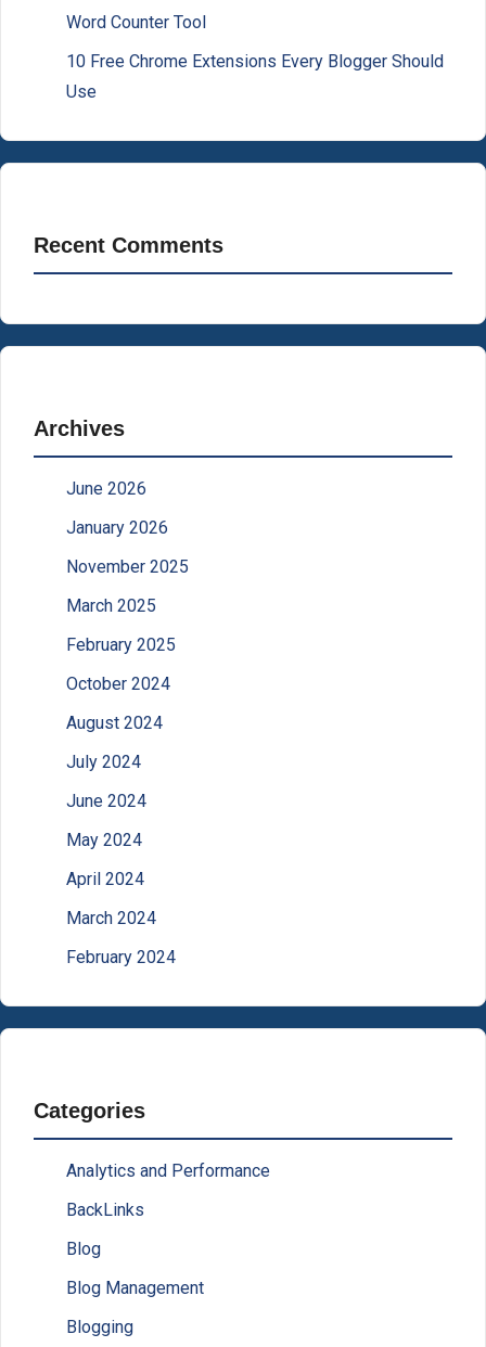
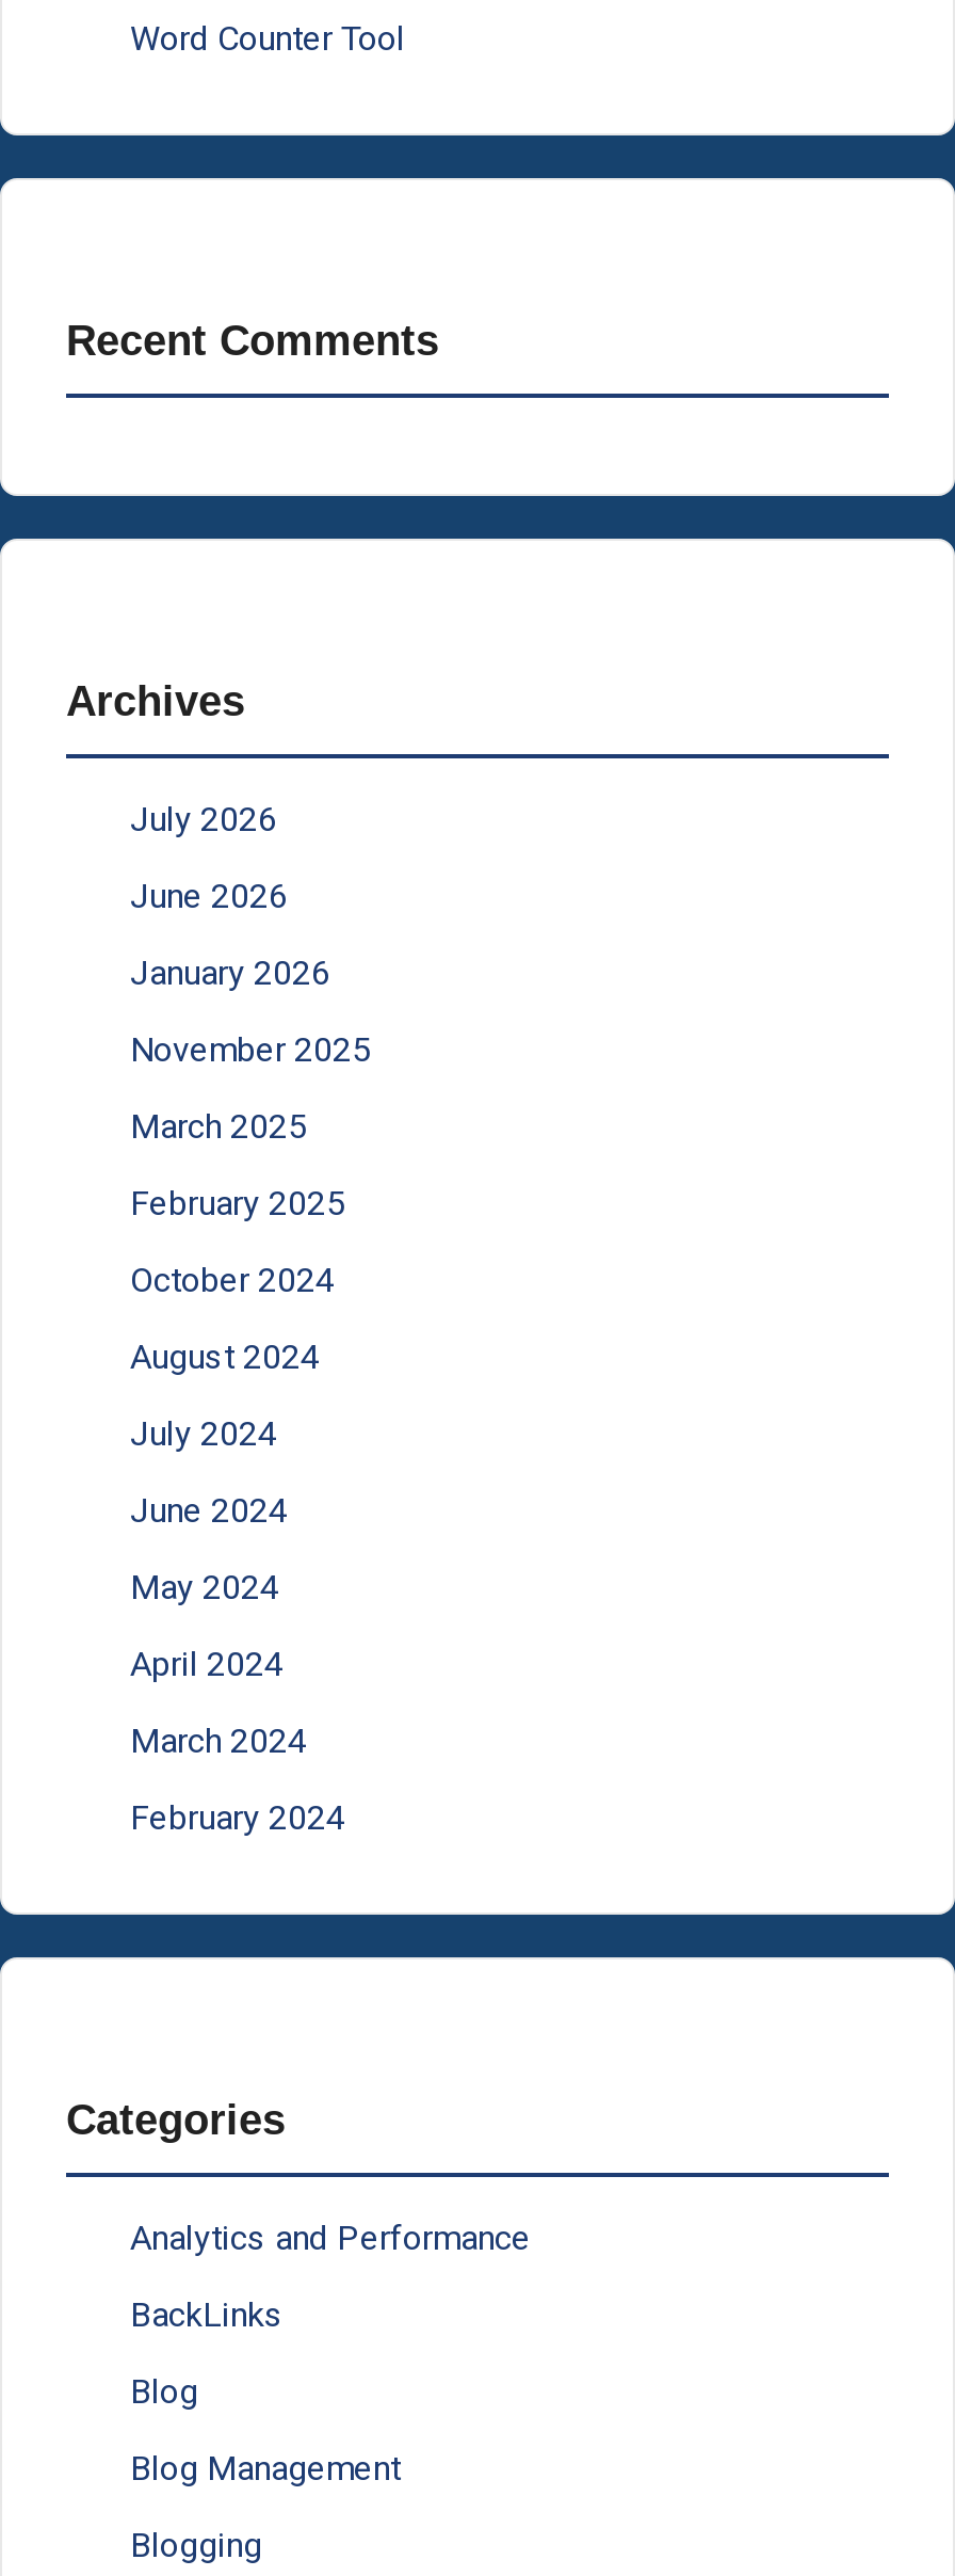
[66,51,444,102] 10 Free Chrome Extensions Every Blogger Should | Use -> none
moved [34,233,223,441] -> [66,317,439,725]: Recent Comments | Archives
none -> [130,799,277,840] July 2026

